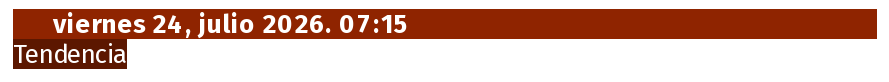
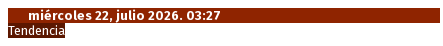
[53,9,409,39] viernes 24, julio 2026. 07:15 -> [28,8,221,23] miércoles 22, julio 2026. 03:27

